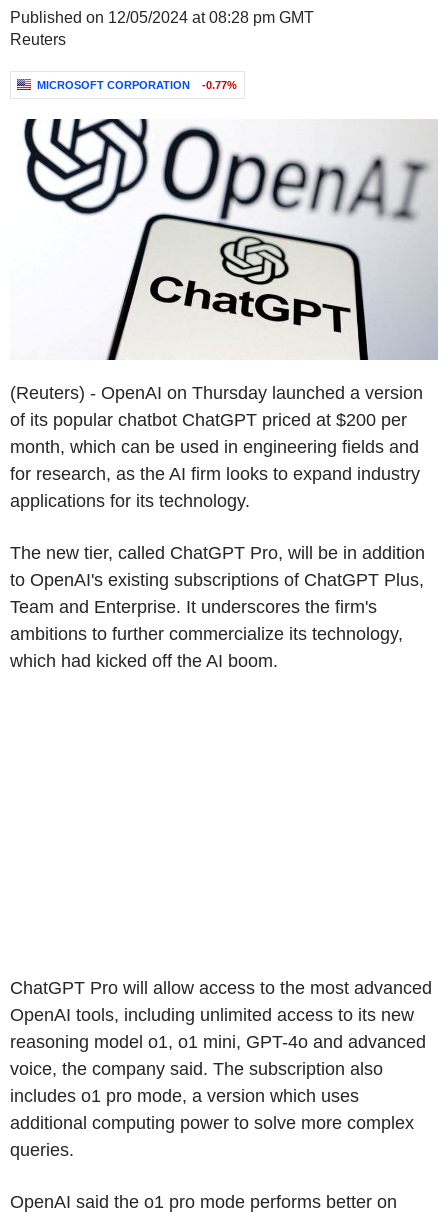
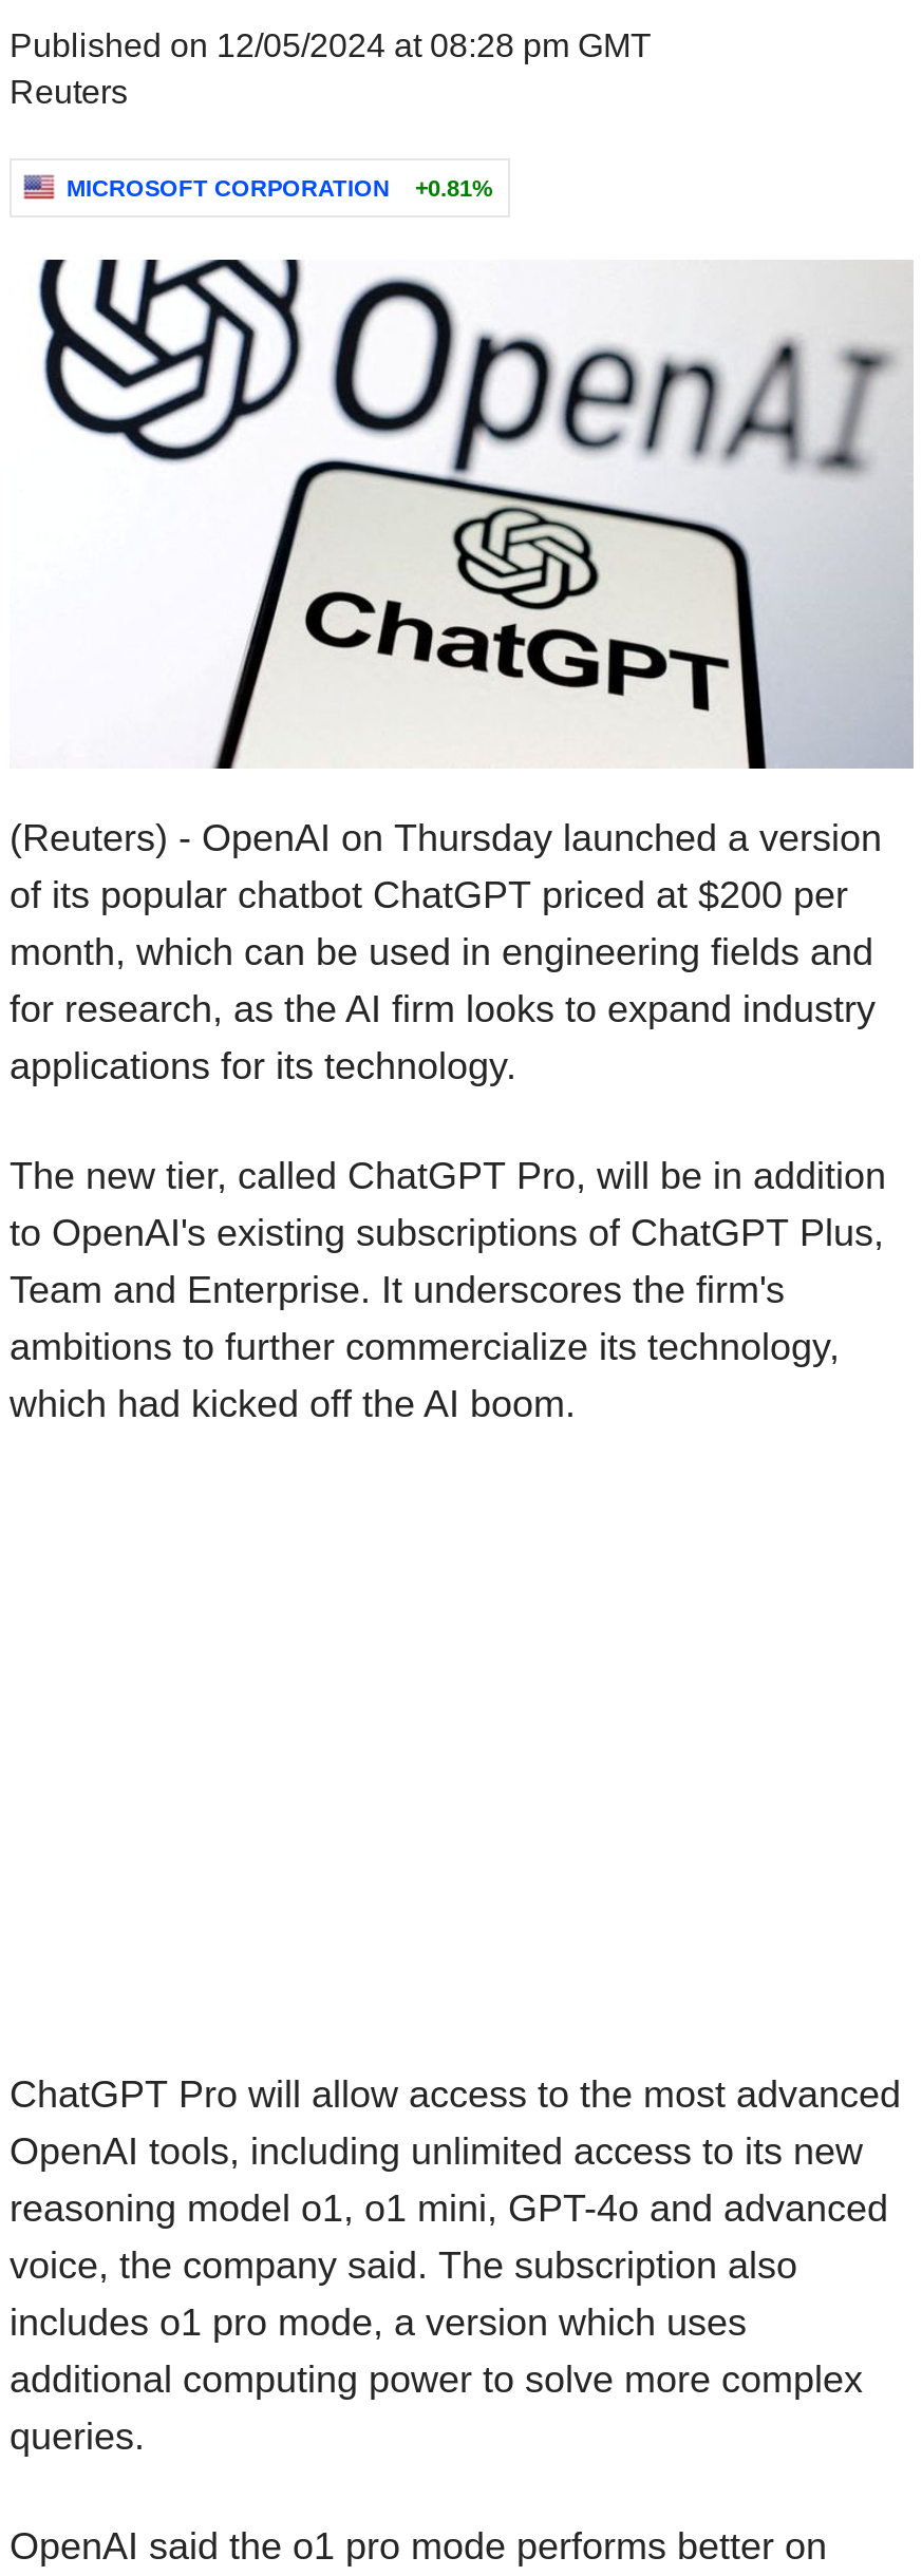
[37,79,237,91] MICROSOFT CORPORATION -0.77% -> [67,175,493,201] MICROSOFT CORPORATION +0.81%

